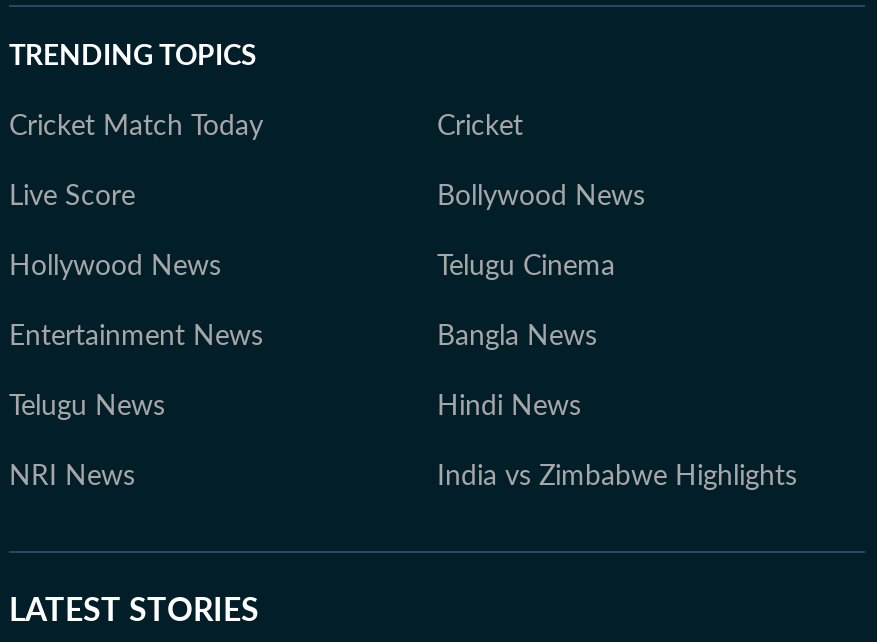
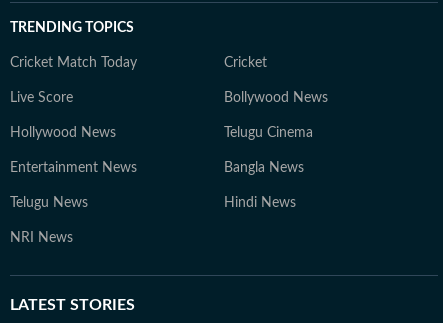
[437,463,797,491] India vs Zimbabwe Highlights -> none

